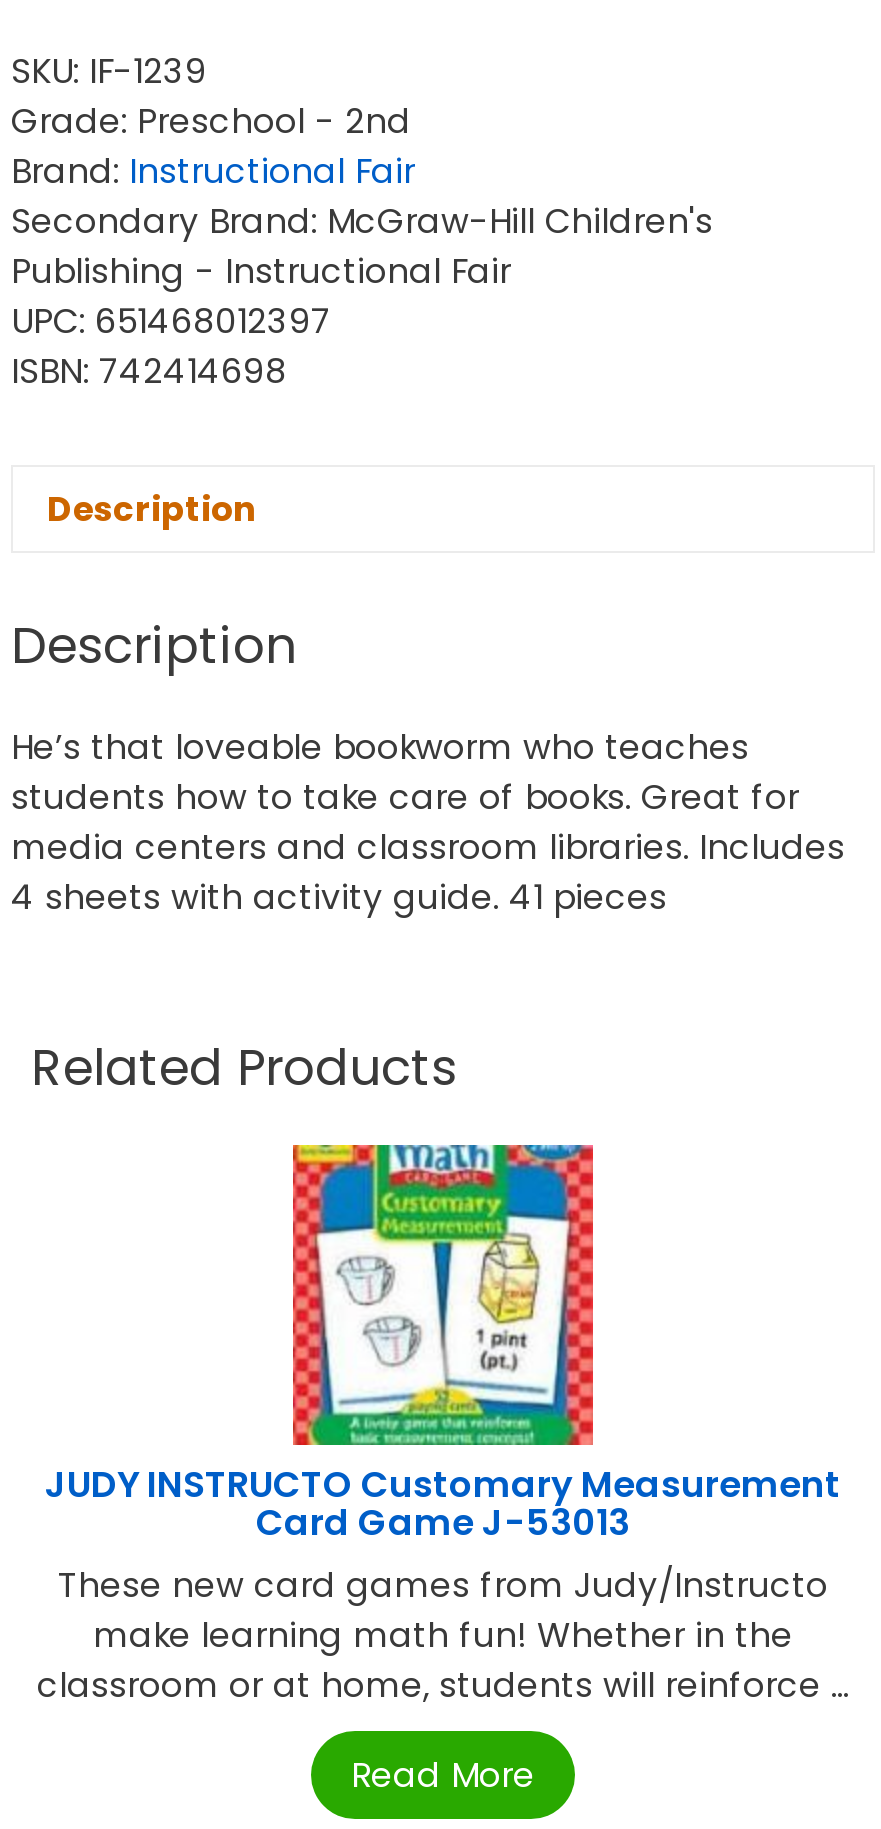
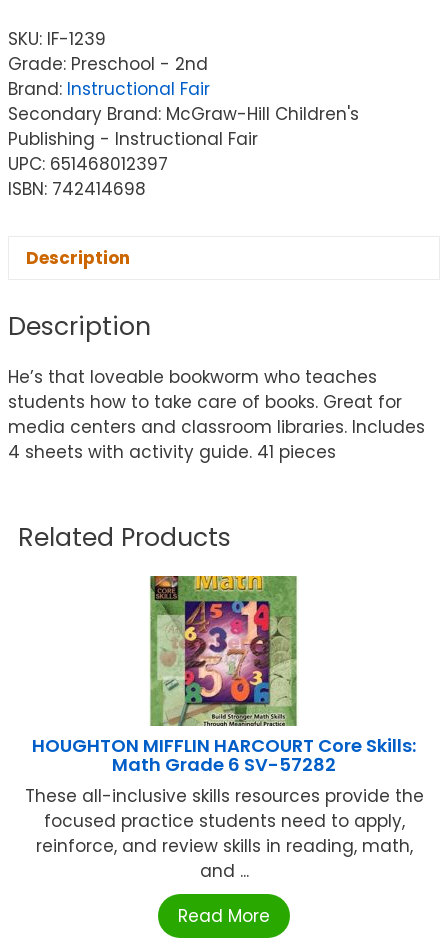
[37,1143,849,1708] [image] | JUDY INSTRUCTO Customary Measurement | Card Game J-53013 | These new card games from Judy/Instructo | make learning math fun! Whether in the | classroom or at home, students will reinforce ... -> [24,575,423,882] [image] | HOUGHTON MIFFLIN HARCOURT Core Skills: | Math Grade 6 SV-57282 | These all-inclusive skills resources provide the | focused practice students need to apply, | reinforce, and review skills in reading, math, | and ...

